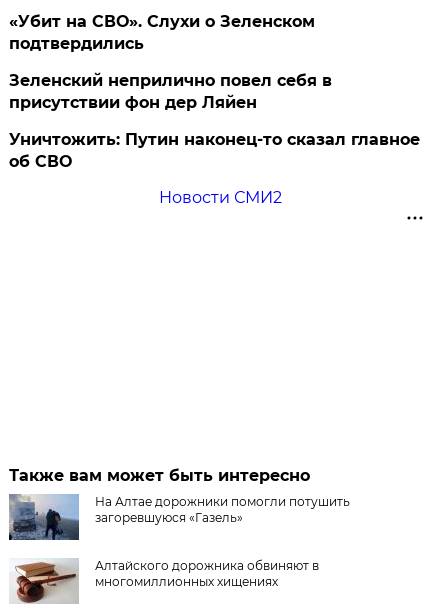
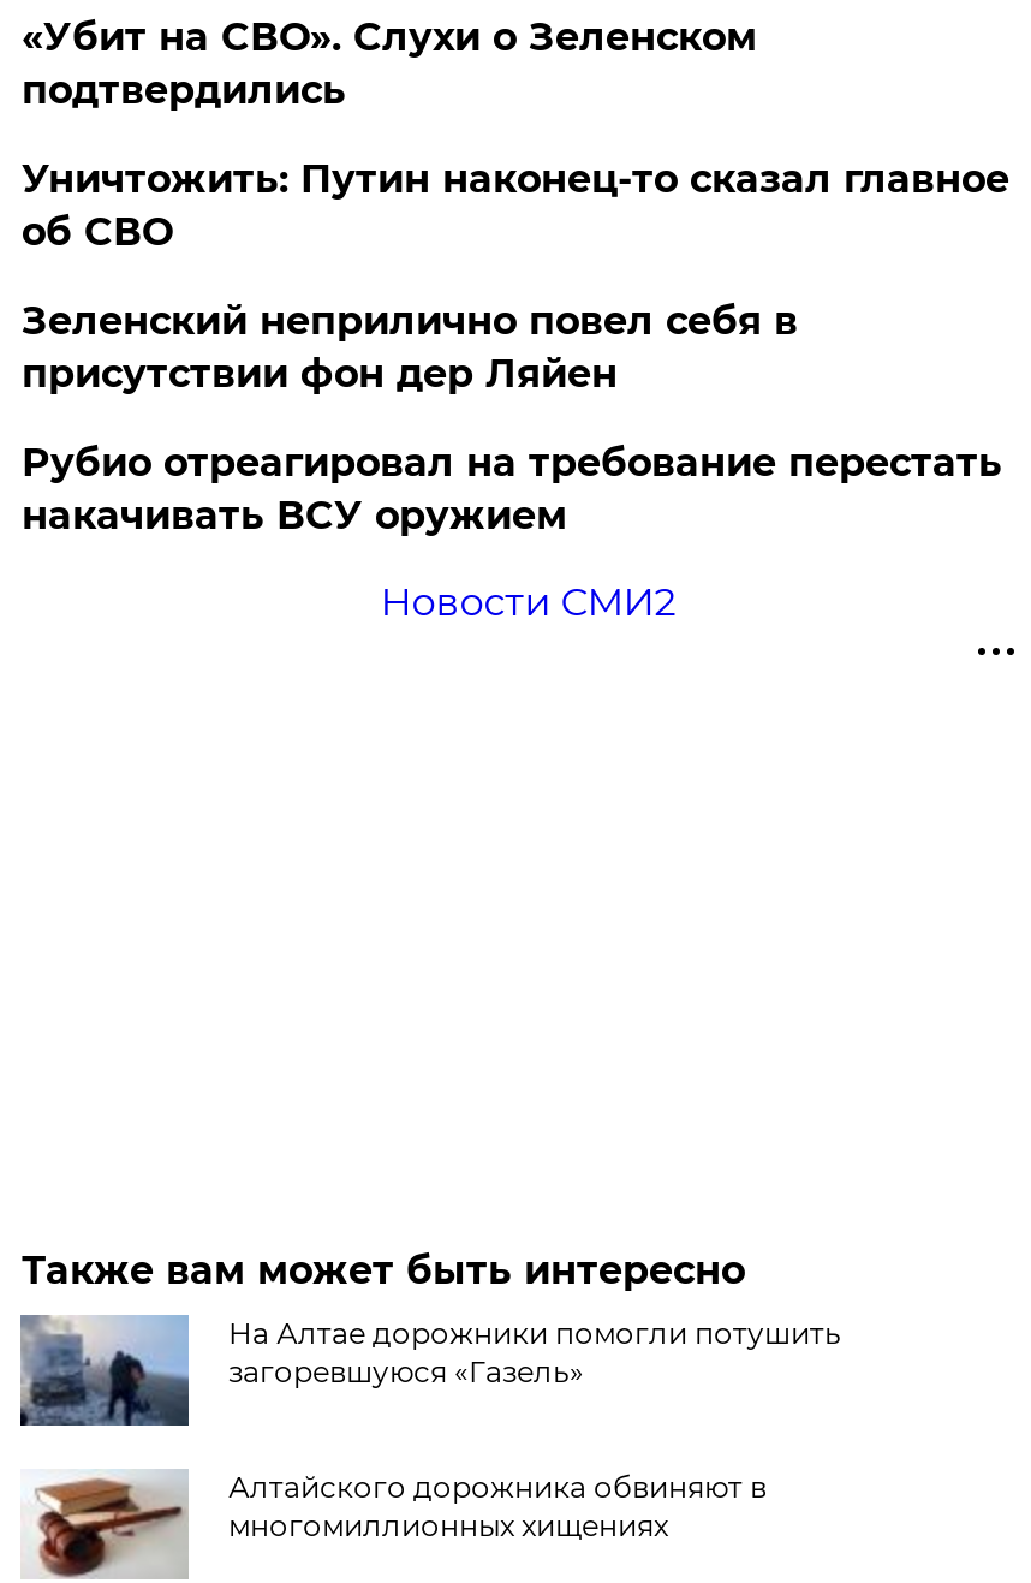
none -> [21,440,1002,538] Рубио отреагировал на требование перестать | накачивать ВСУ оружием
moved [9,130,420,171] -> [21,156,1009,255]: Уничтожить: Путин наконец-то сказал главное | об СВО

